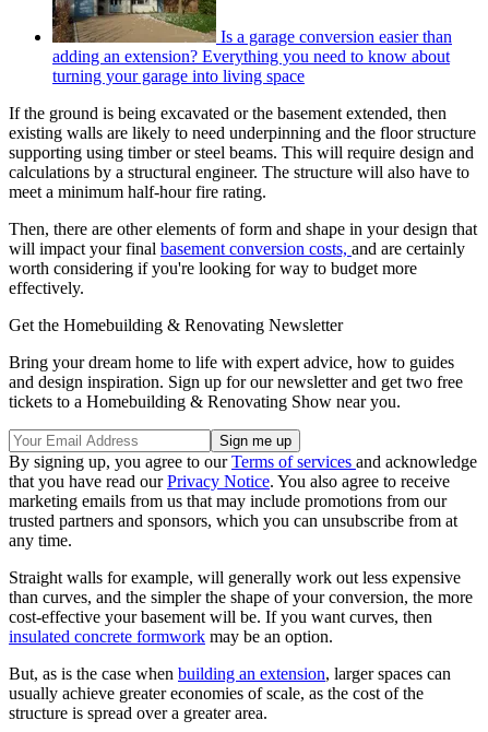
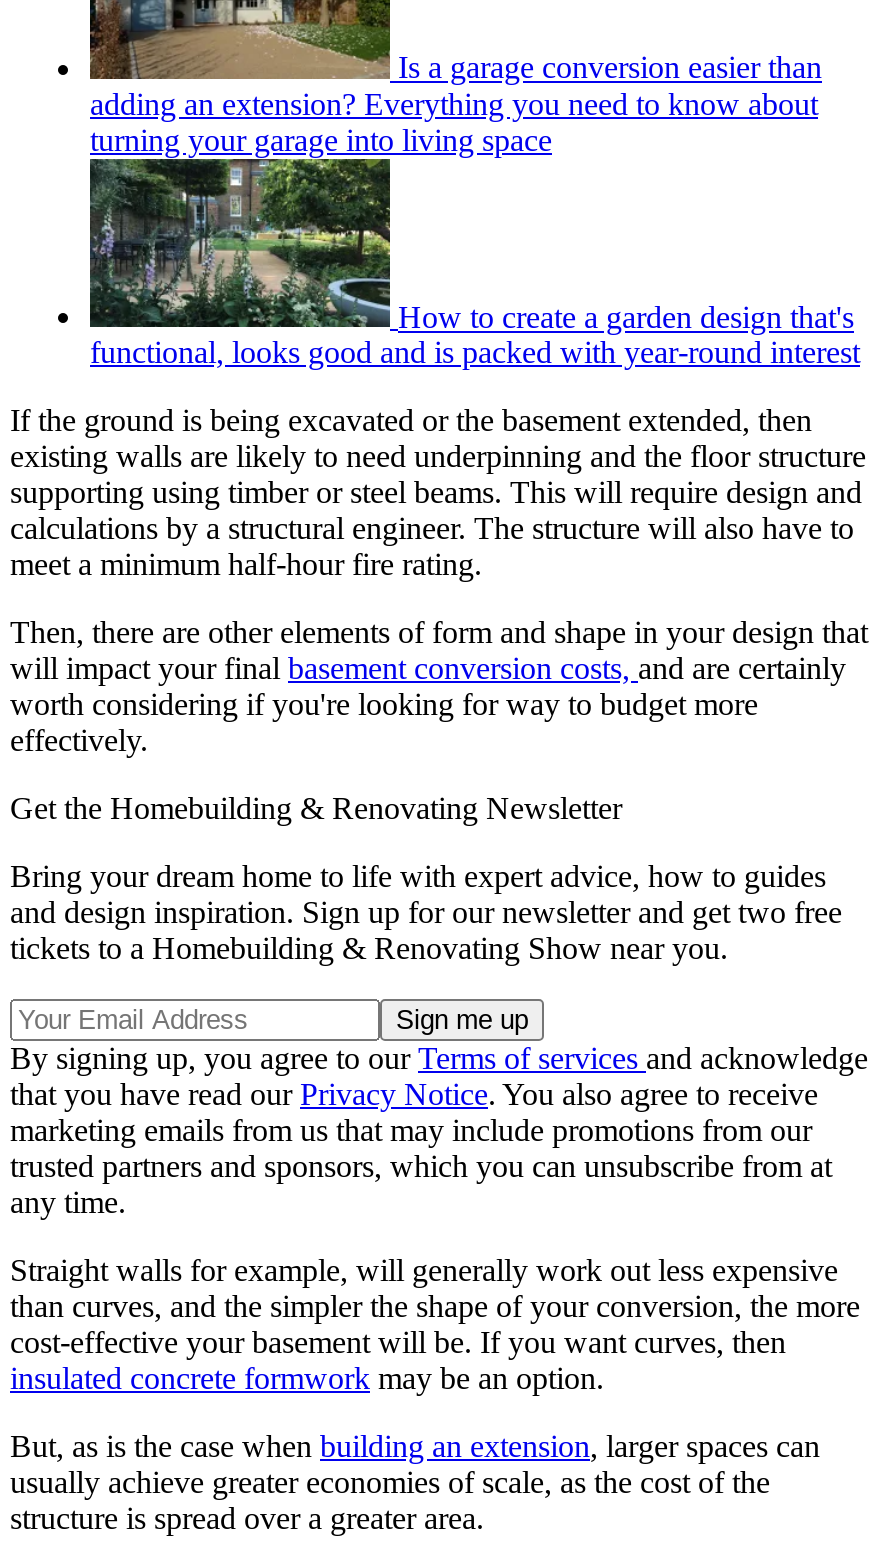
none -> [88,162,860,370] [image] | How to create a garden design that's | functional, looks good and is packed with year-round interest

